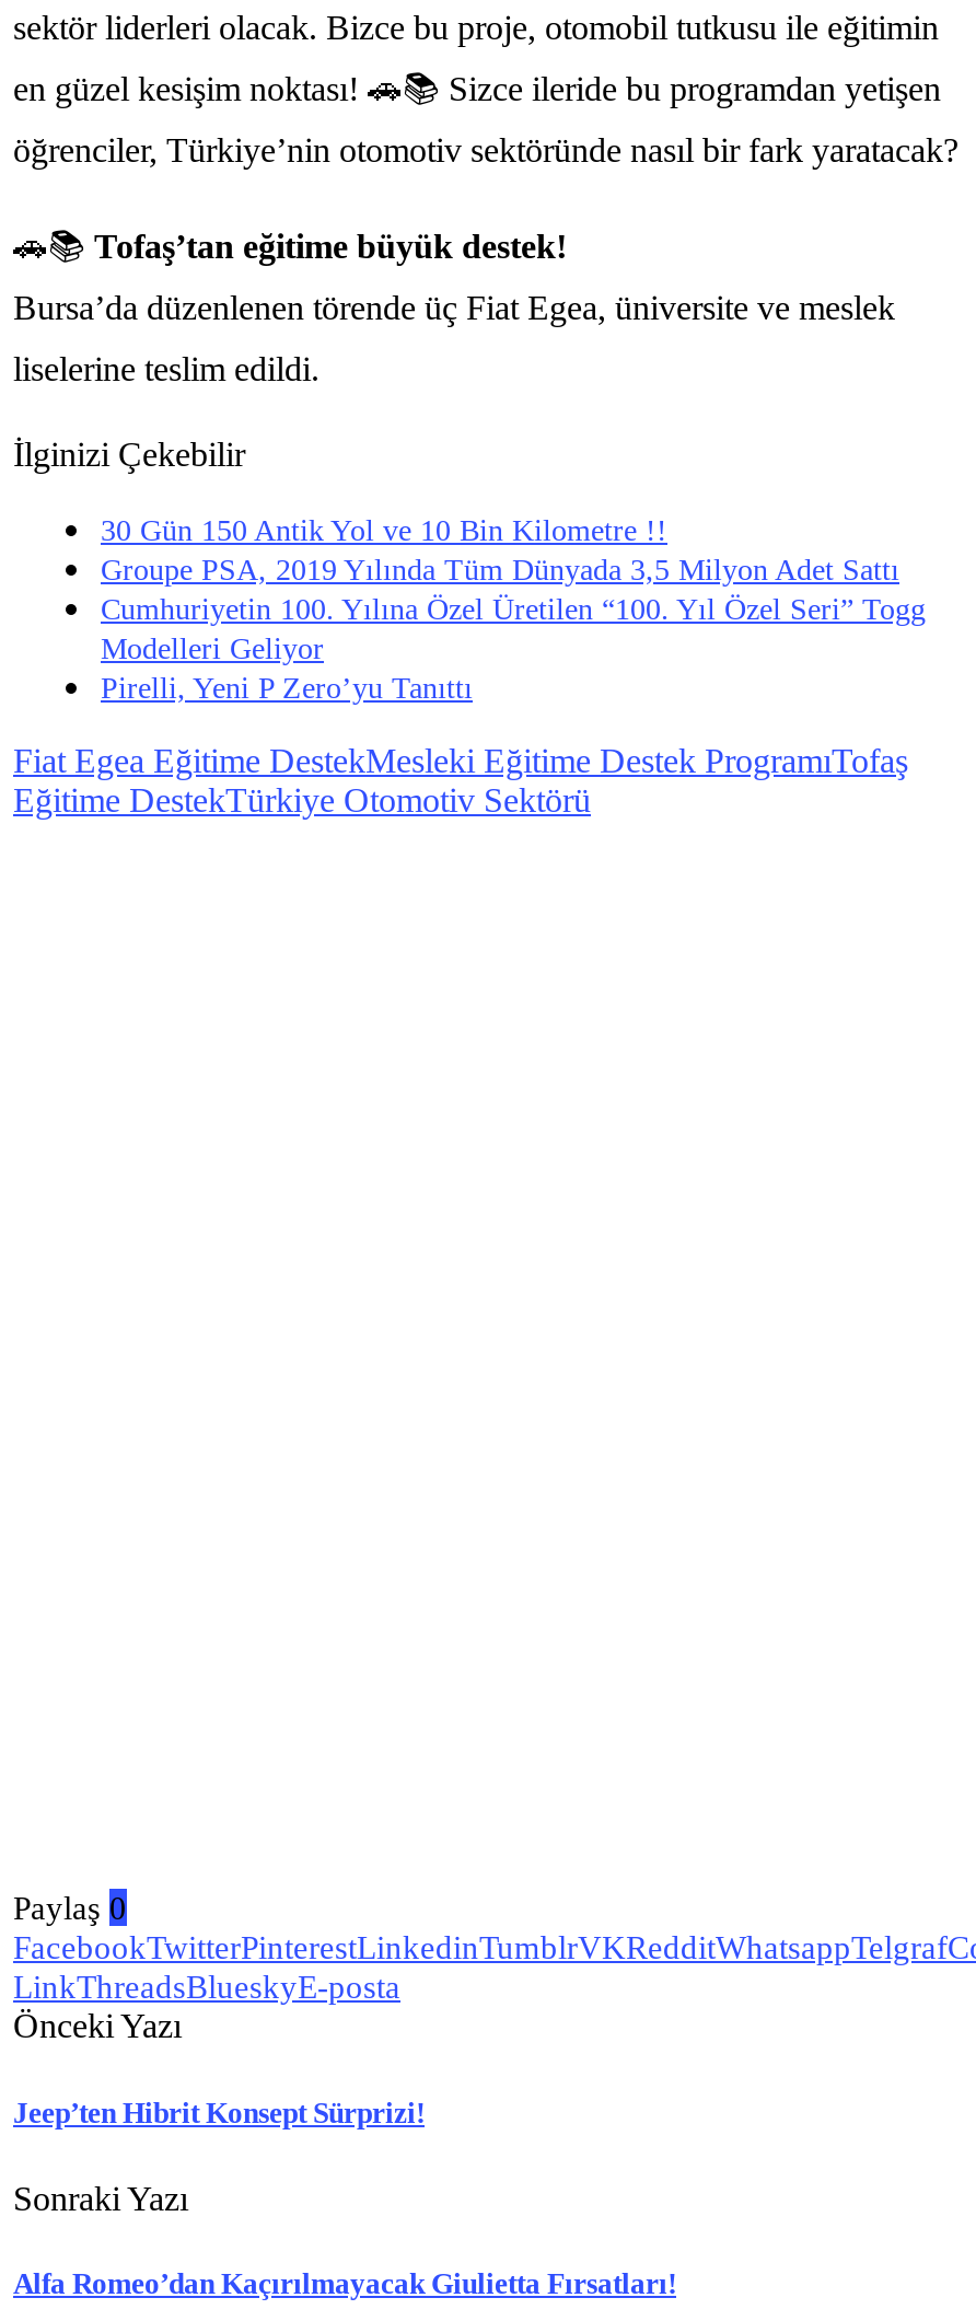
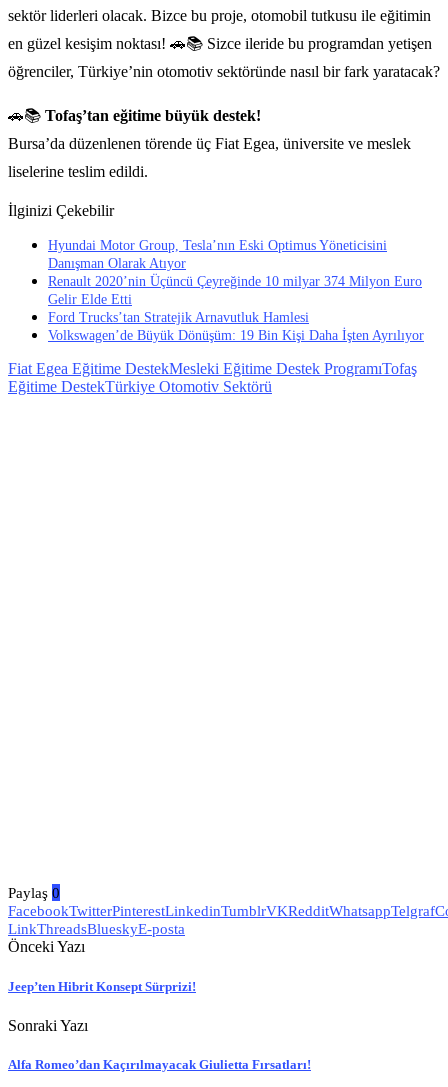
[101,515,926,706] 30 Gün 150 Antik Yol ve 10 Bin Kilometre !! | Groupe PSA, 2019 Yılında Tüm Dünyada 3,5 Milyon Adet Sattı | Cumhuriyetin 100. Yılına Özel Üretilen “100. Yıl Özel Seri” Togg | Modelleri Geliyor | Pirelli, Yeni P Zero’yu Tanıttı -> [48,238,424,343] Hyundai Motor Group, Tesla’nın Eski Optimus Yöneticisini | Danışman Olarak Atıyor | Renault 2020’nin Üçüncü Çeyreğinde 10 milyar 374 Milyon Euro | Gelir Elde Etti | Ford Trucks’tan Stratejik Arnavutluk Hamlesi | Volkswagen’de Büyük Dönüşüm: 19 Bin Kişi Daha İşten Ayrılıyor

